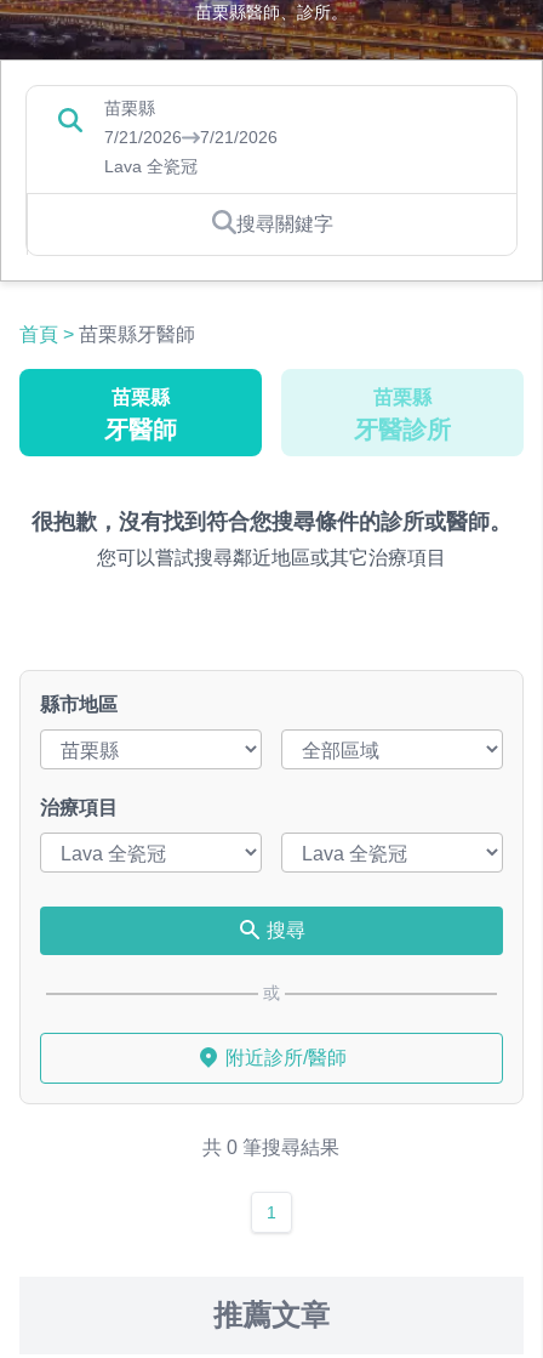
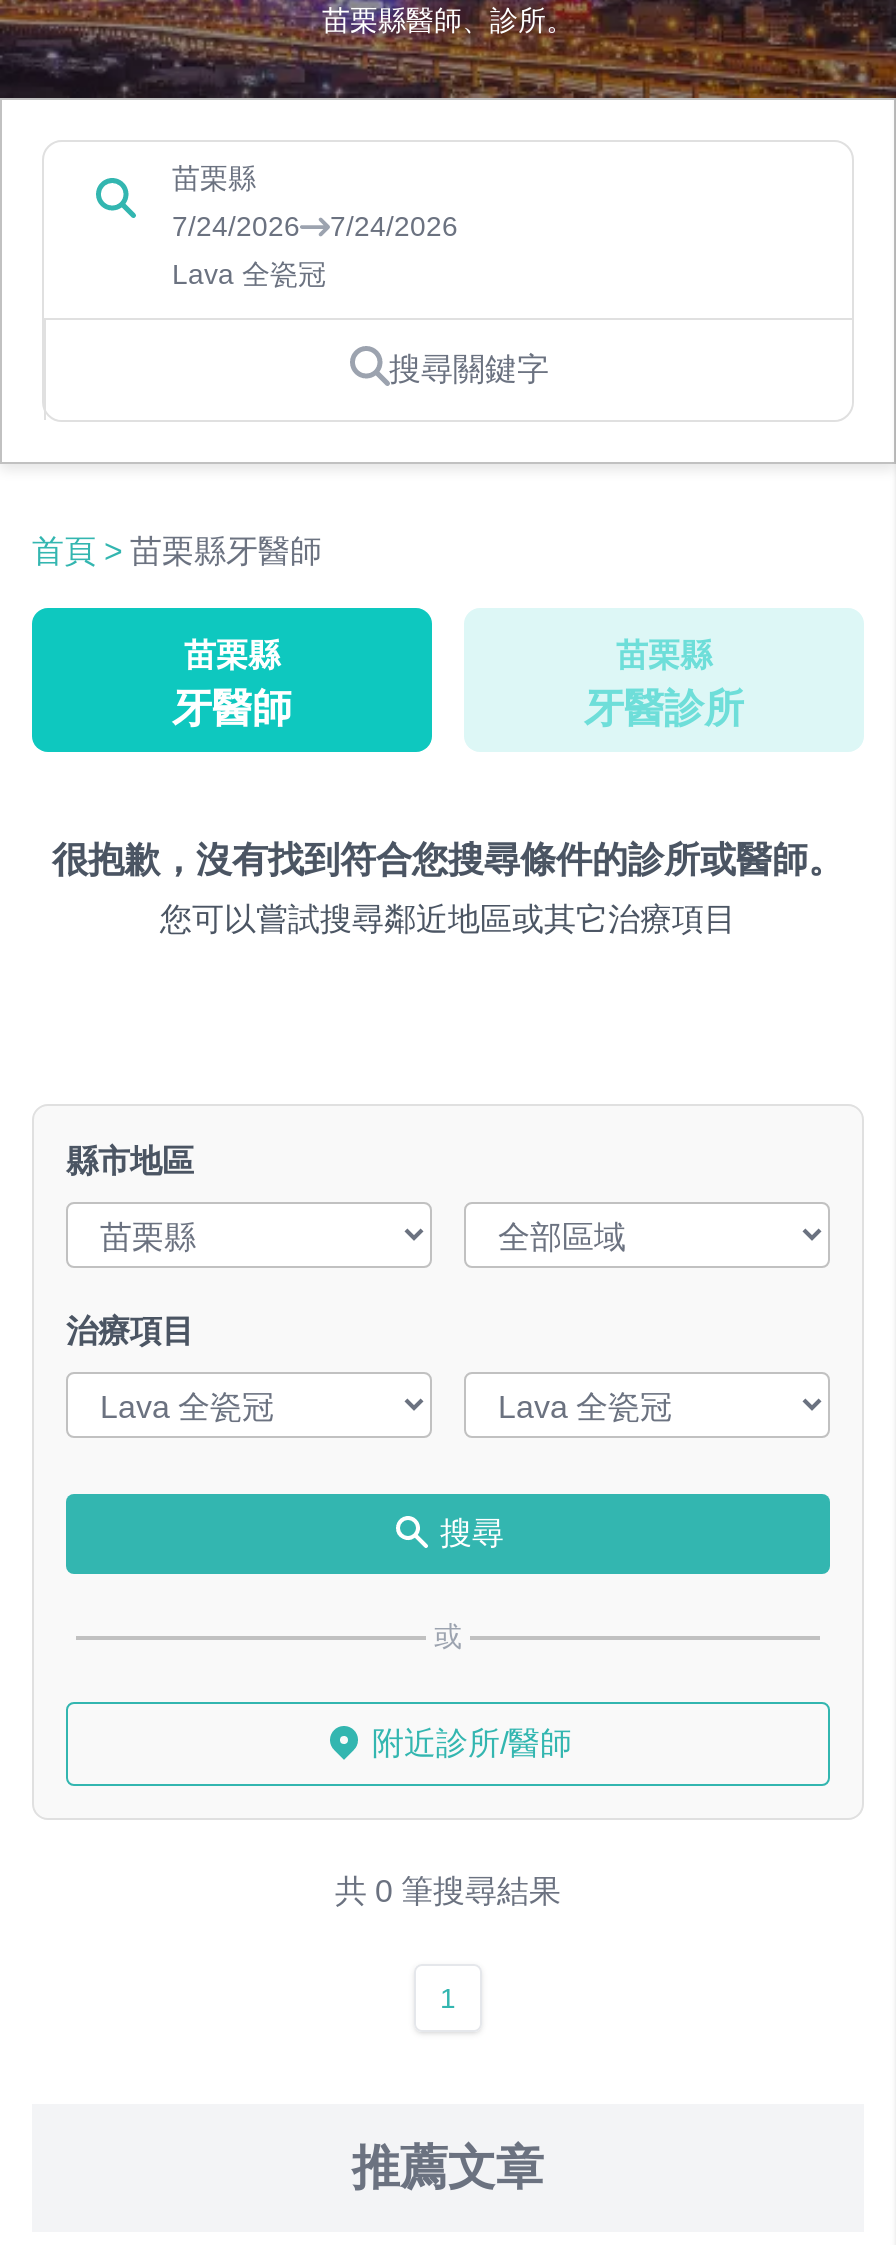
[104,127,182,147] 7/21/2026 -> [172,210,300,242] 7/24/2026
[200,127,278,147] 7/21/2026 -> [330,210,458,242] 7/24/2026

